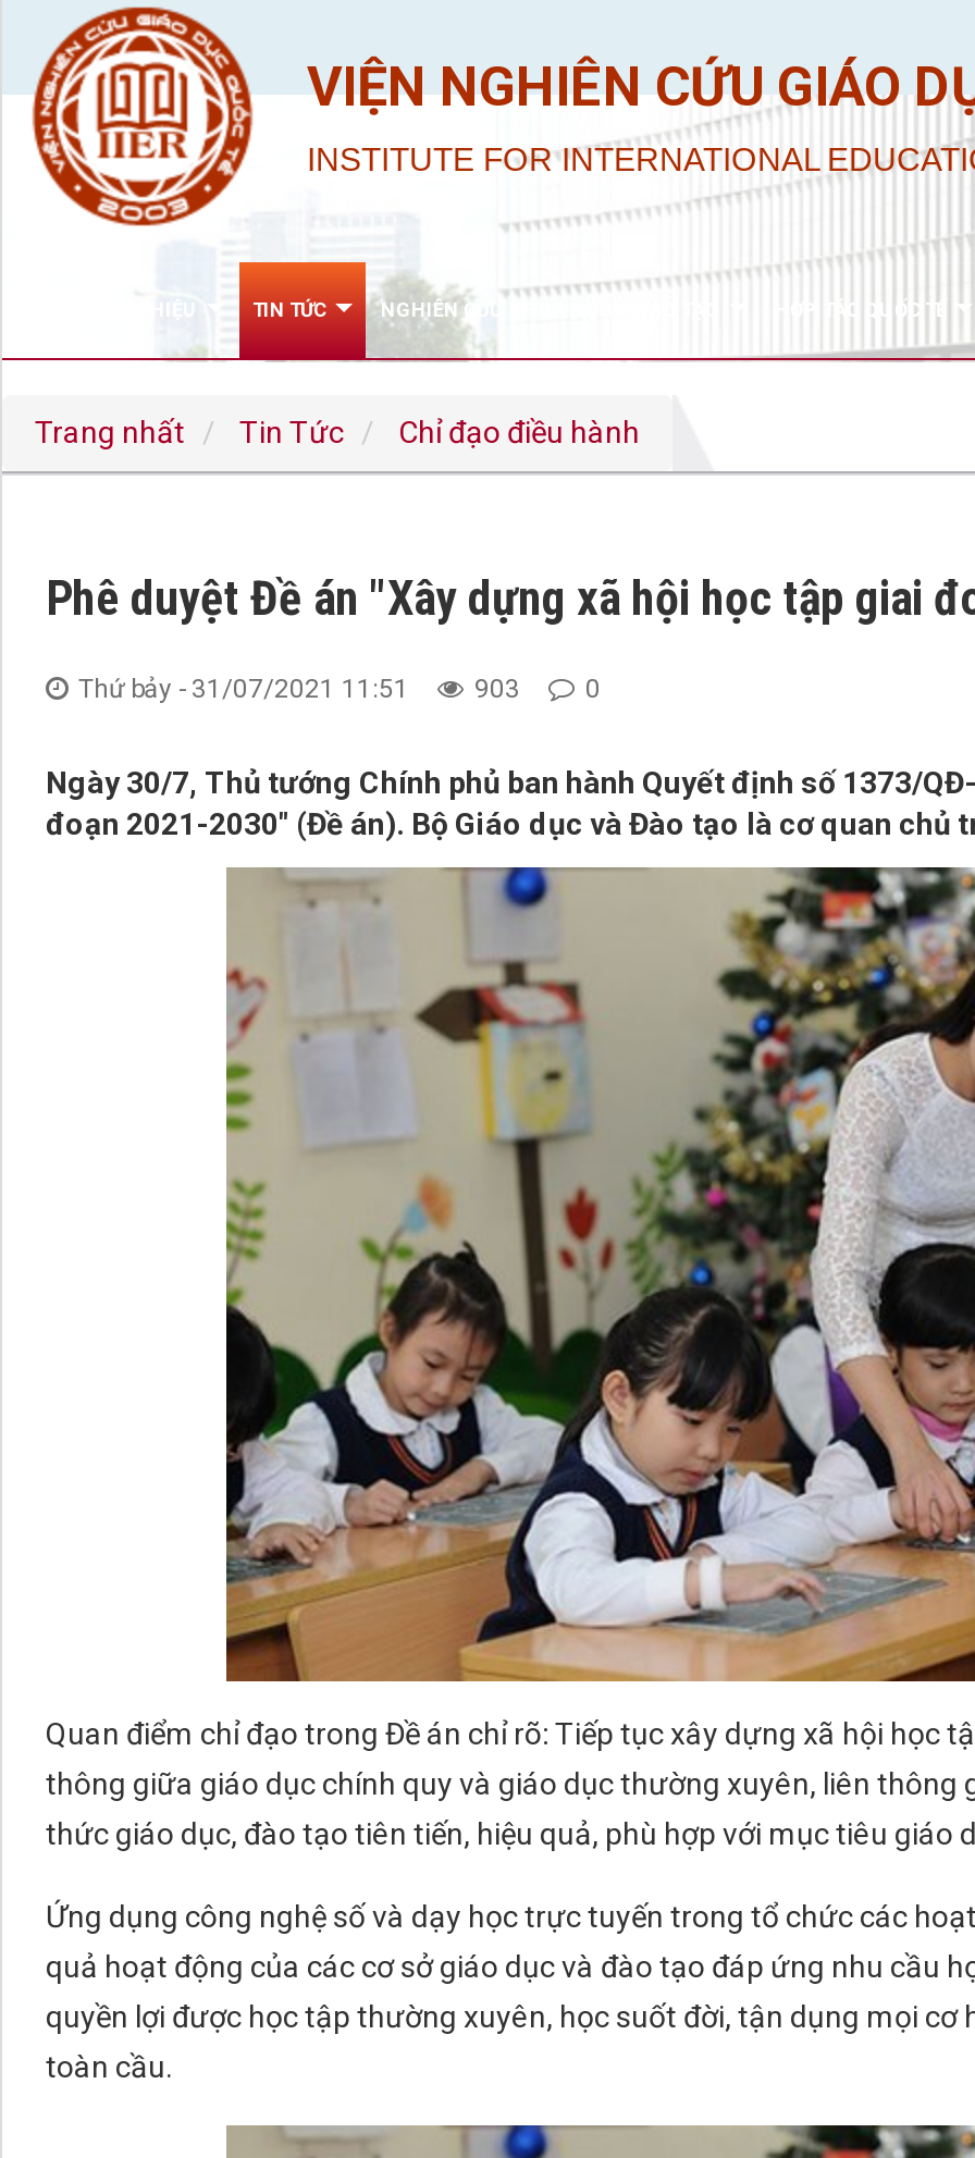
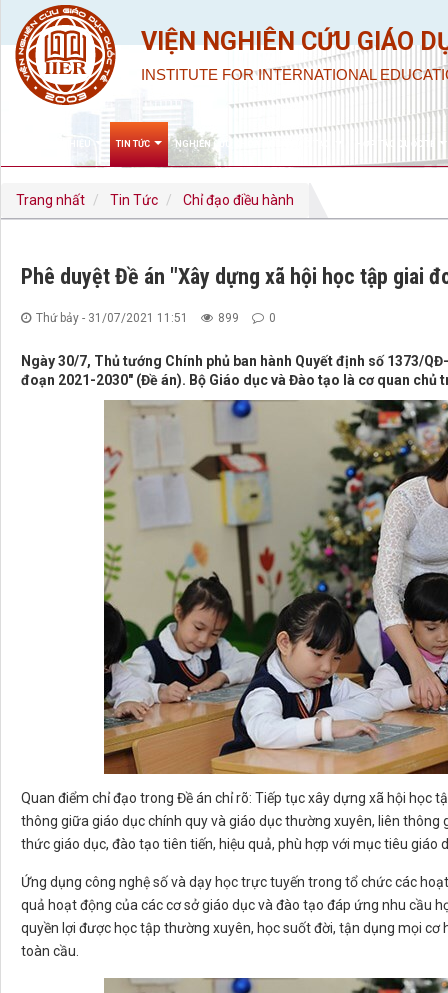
[474,674,520,704] 903 -> [218,311,239,325] 899

